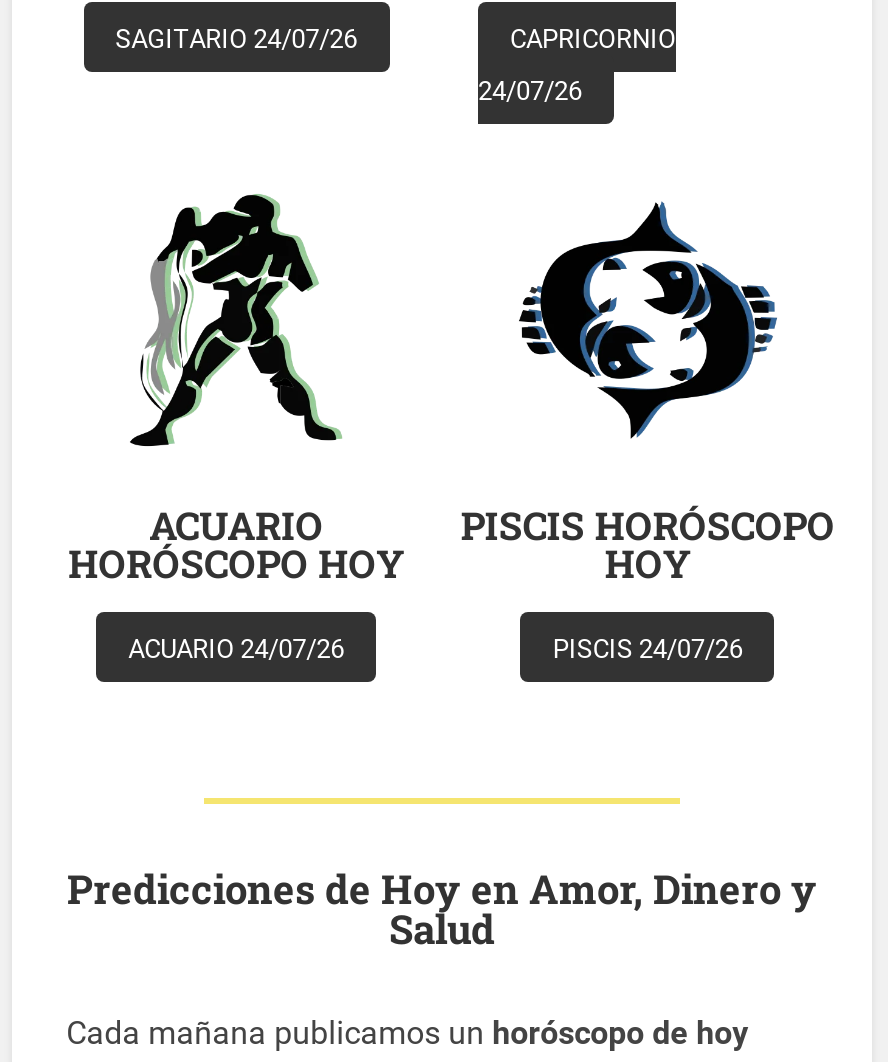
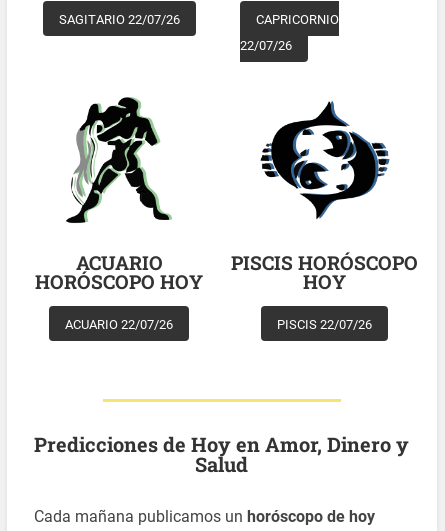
[115,24,357,54] SAGITARIO 24/07/26 -> [59,12,180,27] SAGITARIO 22/07/26
[478,76,582,106] 24/07/26 -> [240,38,292,53] 22/07/26
[128,634,344,664] ACUARIO 24/07/26 -> [65,317,173,332] ACUARIO 22/07/26
[553,634,743,664] PISCIS 24/07/26 -> [277,317,372,332] PISCIS 22/07/26

